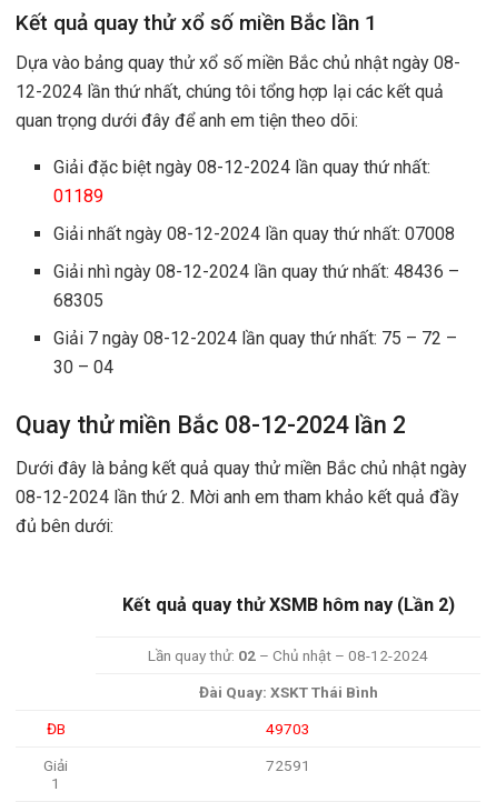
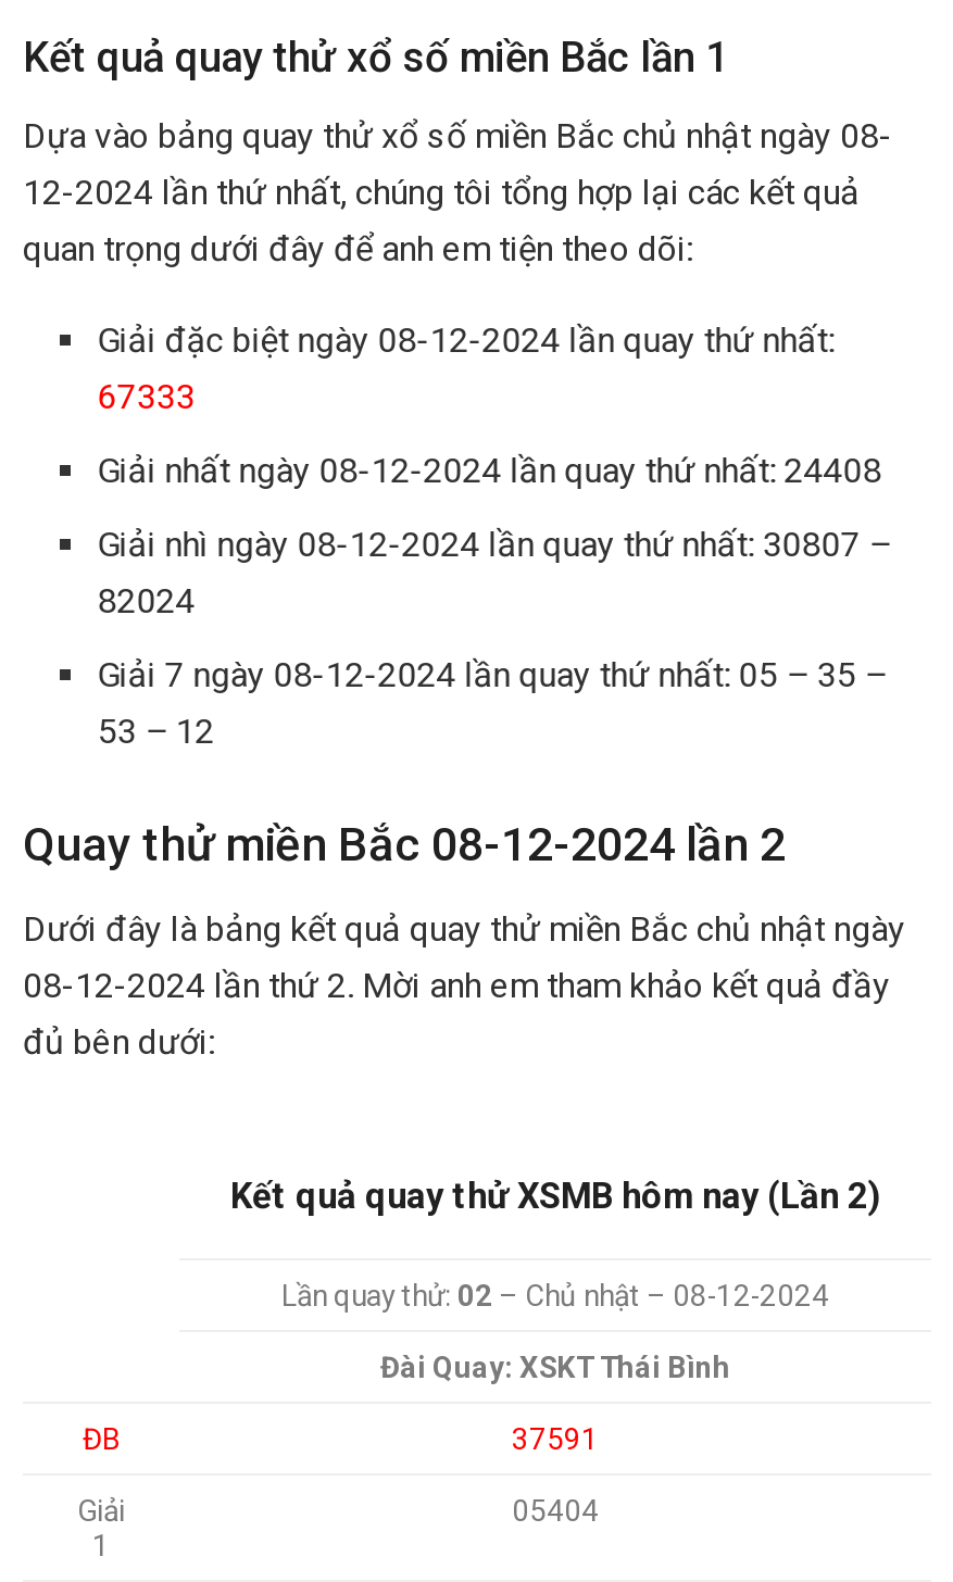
[54,186,104,207] 01189 -> [97,376,195,418] 67333
[54,223,455,245] Giải nhất ngày 08-12-2024 lần quay thứ nhất: 07008 -> [97,450,882,492] Giải nhất ngày 08-12-2024 lần quay thứ nhất: 24408
[54,261,460,282] Giải nhì ngày 08-12-2024 lần quay thứ nhất: 48436 – -> [97,524,891,565] Giải nhì ngày 08-12-2024 lần quay thứ nhất: 30807 –
[54,290,104,311] 68305 -> [97,581,195,622] 82024
[54,328,457,349] Giải 7 ngày 08-12-2024 lần quay thứ nhất: 75 – 72 – -> [97,655,886,696] Giải 7 ngày 08-12-2024 lần quay thứ nhất: 05 – 35 –
[54,357,114,378] 30 – 04 -> [97,711,215,752] 53 – 12
[266,720,310,738] 49703 -> [512,1421,599,1456] 37591
[266,756,310,774] 72591 -> [512,1493,599,1528] 05404

